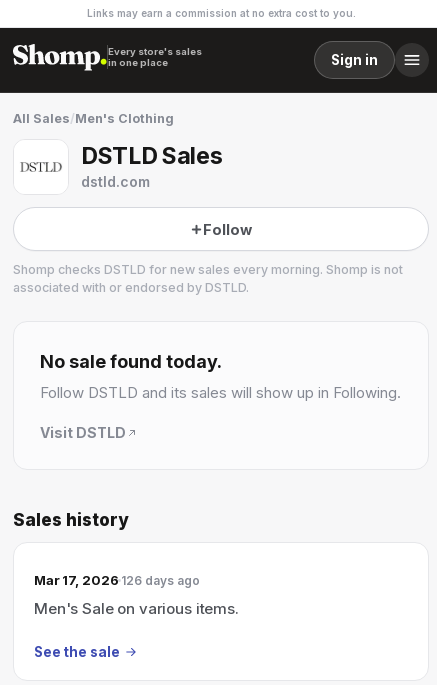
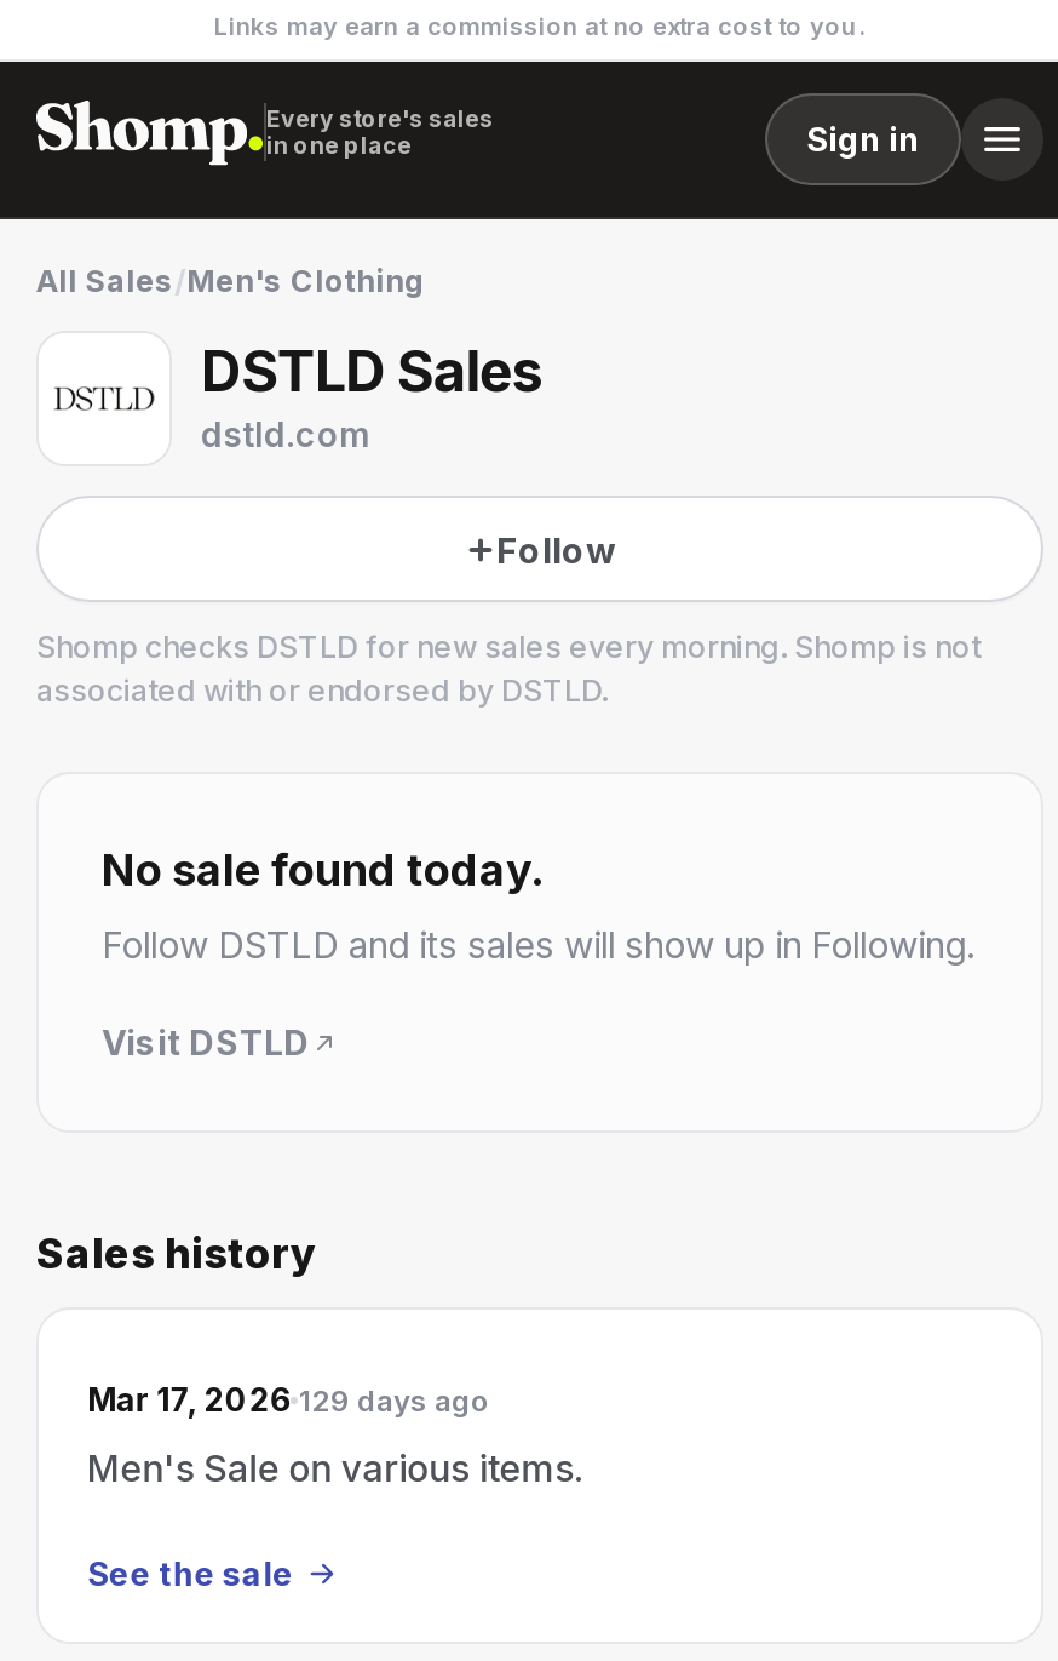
[34,572,200,588] Mar 17, 2026 126 days ago -> [87,1380,490,1419] Mar 17, 2026 129 days ago

